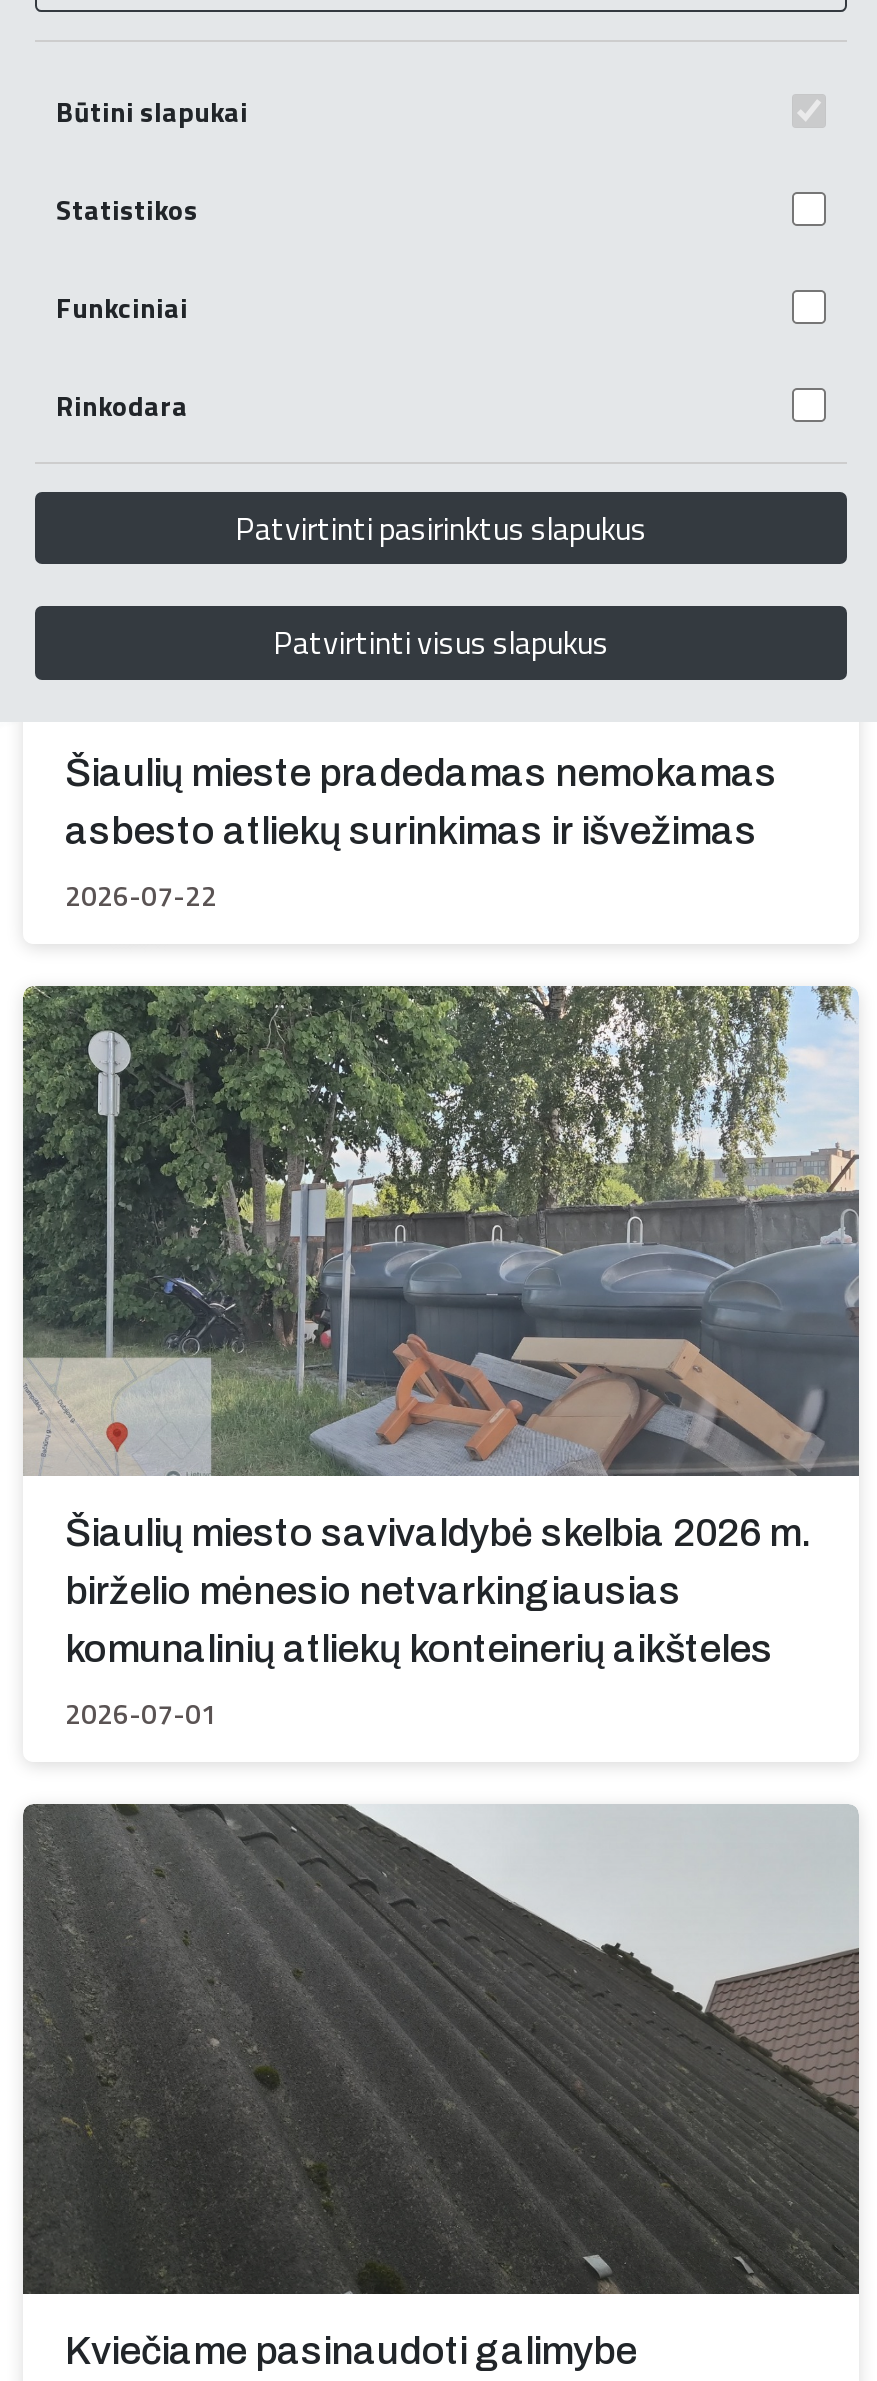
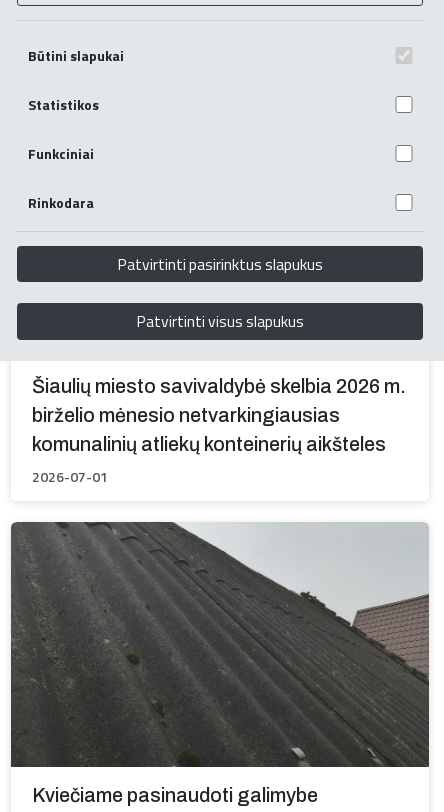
[65,753,777,917] Šiaulių mieste pradedamas nemokamas | asbesto atliekų surinkimas ir išvežimas | 2026-07-22 -> none
[21,984,859,1478] [image] -> none

